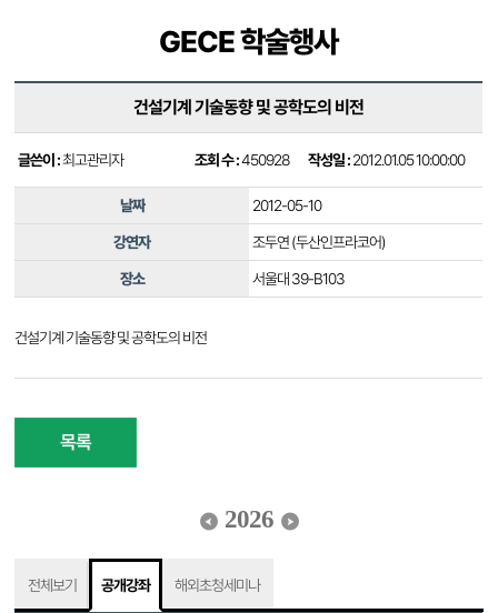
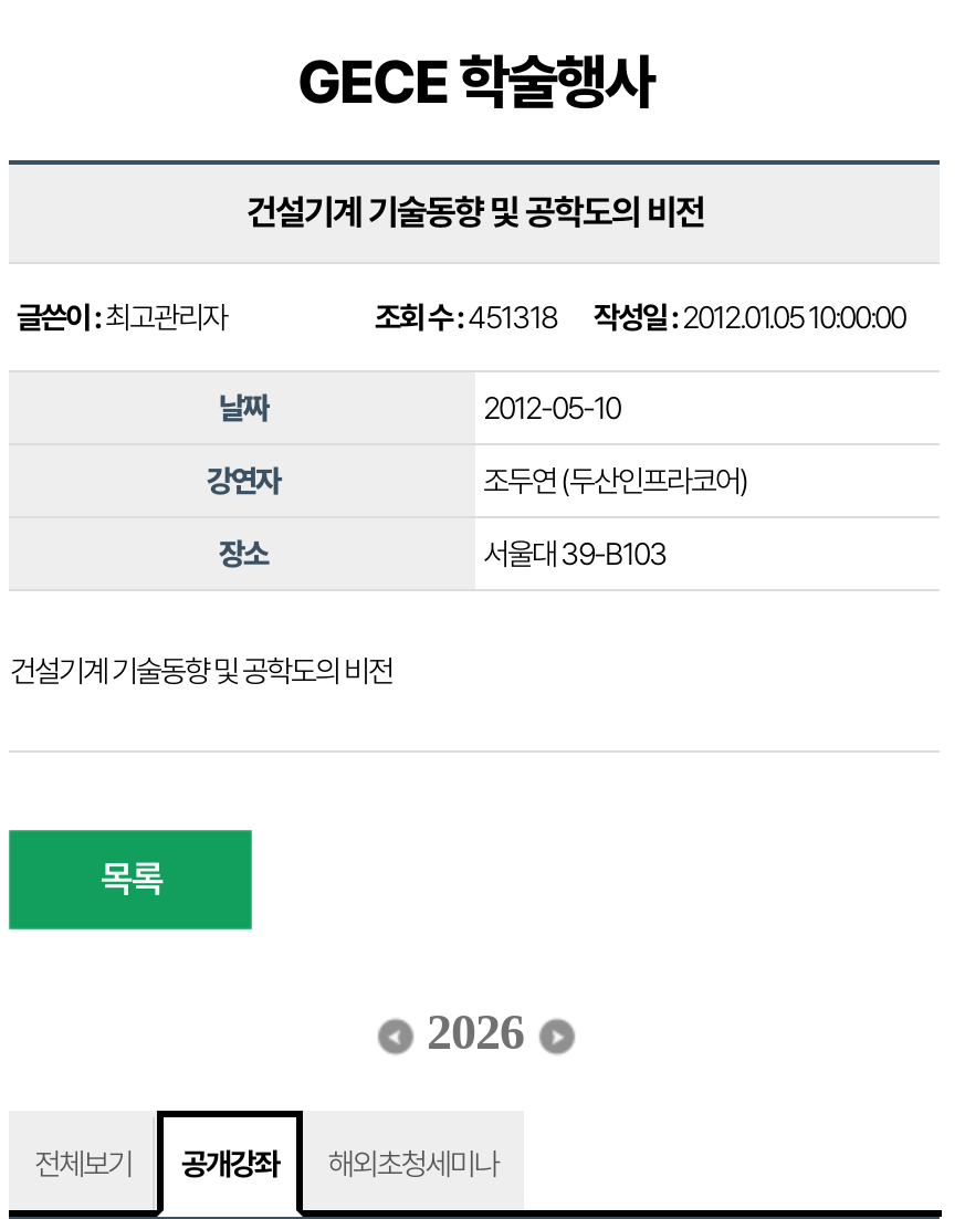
[195,151,465,169] 조회 수 :450928 작성일 : 2012.01.05 10:00:00 -> [375,300,905,335] 조회 수 :451318 작성일 : 2012.01.05 10:00:00

